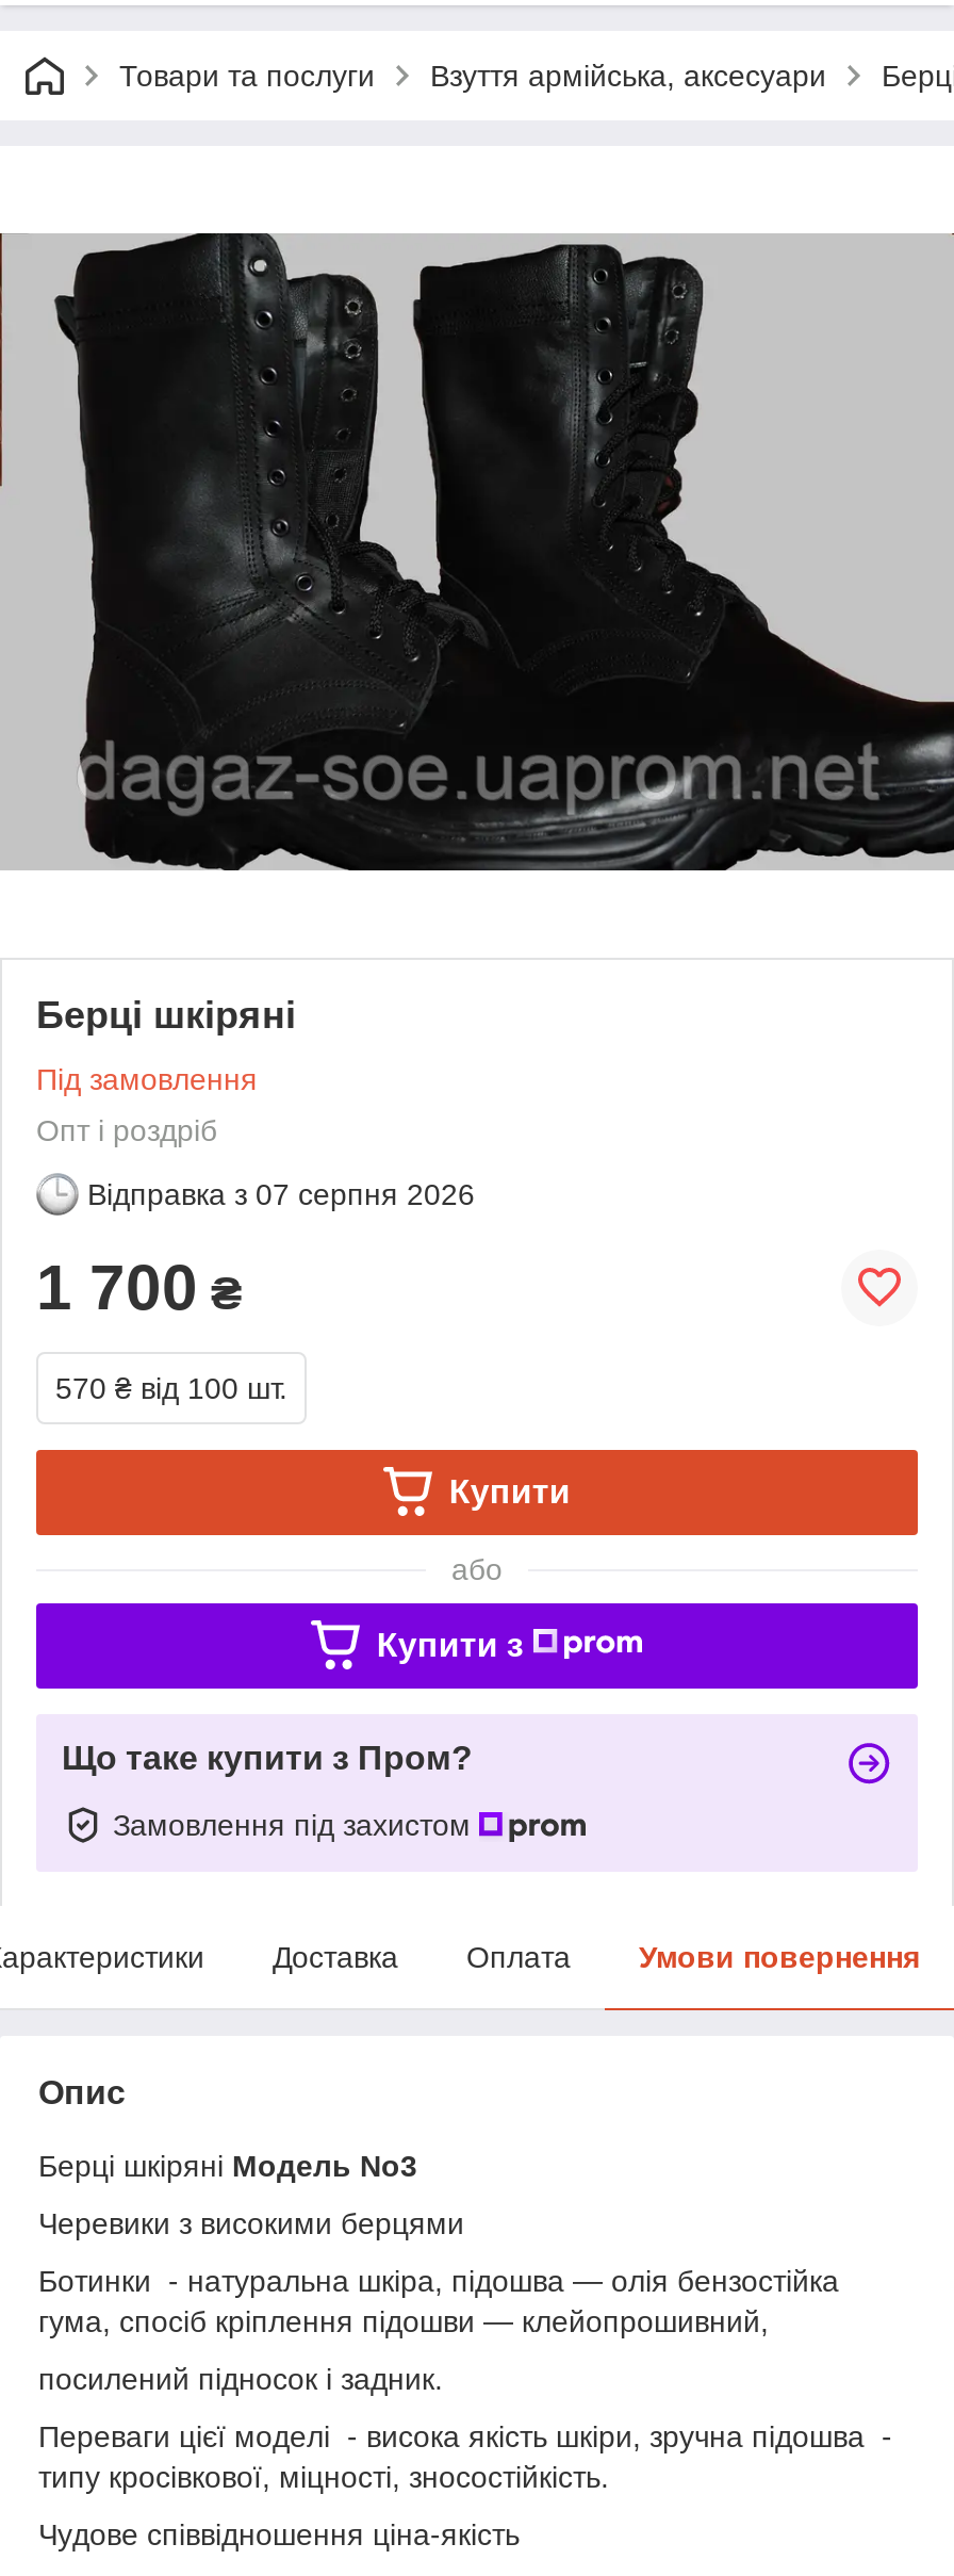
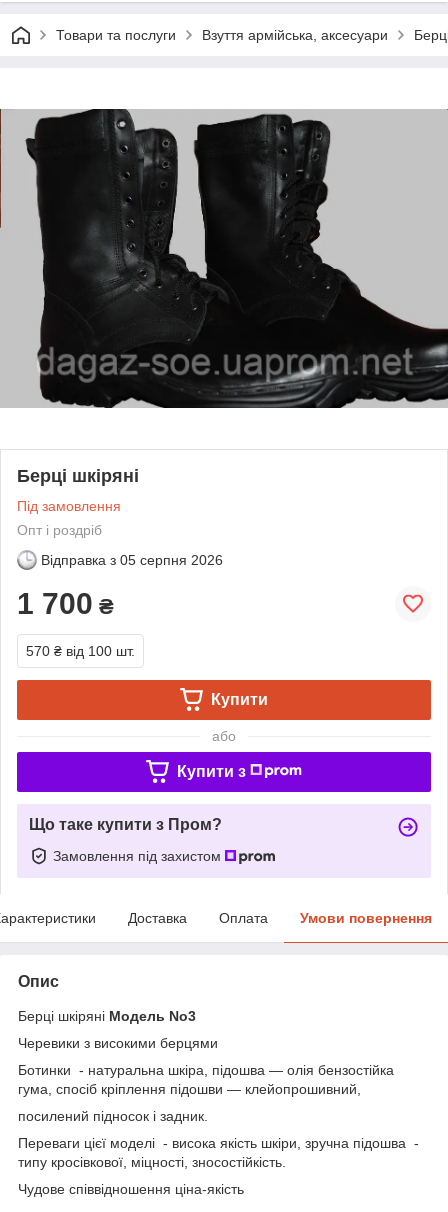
[87,1177,475,1211] Відправка з 07 серпня 2026 -> [41,552,223,568] Відправка з 05 серпня 2026

